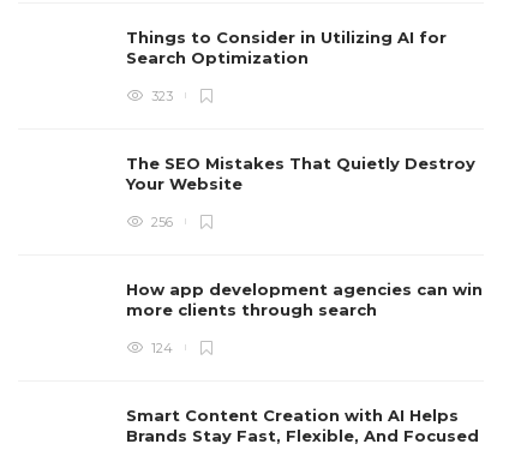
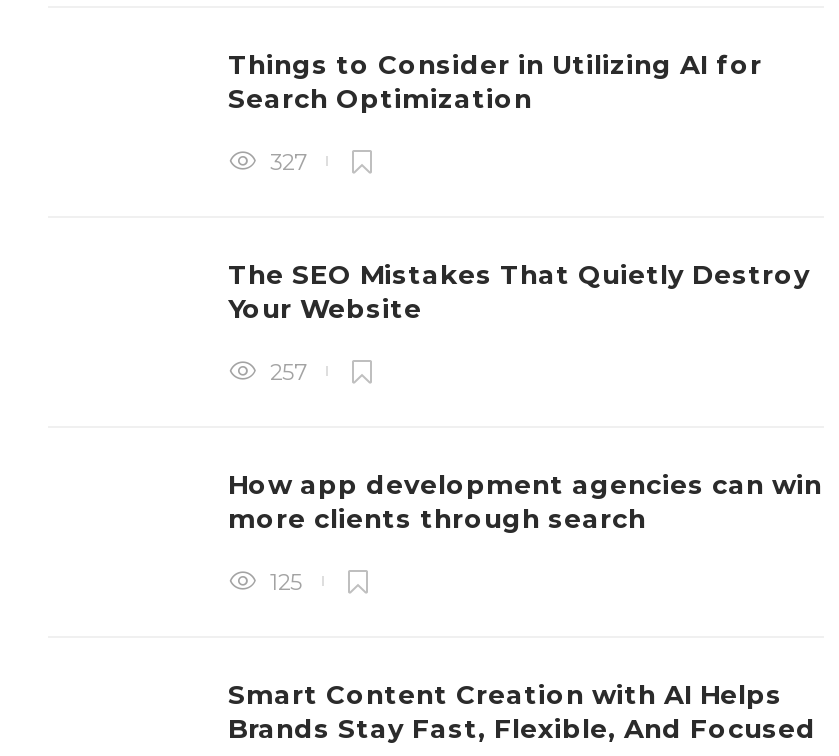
[148,87,173,104] 323 -> [264,148,306,176] 327
[148,213,173,230] 256 -> [264,358,306,386] 257
[148,339,173,356] 124 -> [264,568,302,596] 125

